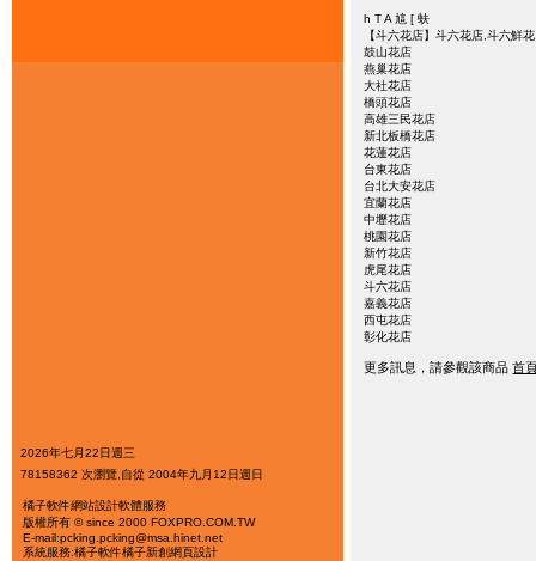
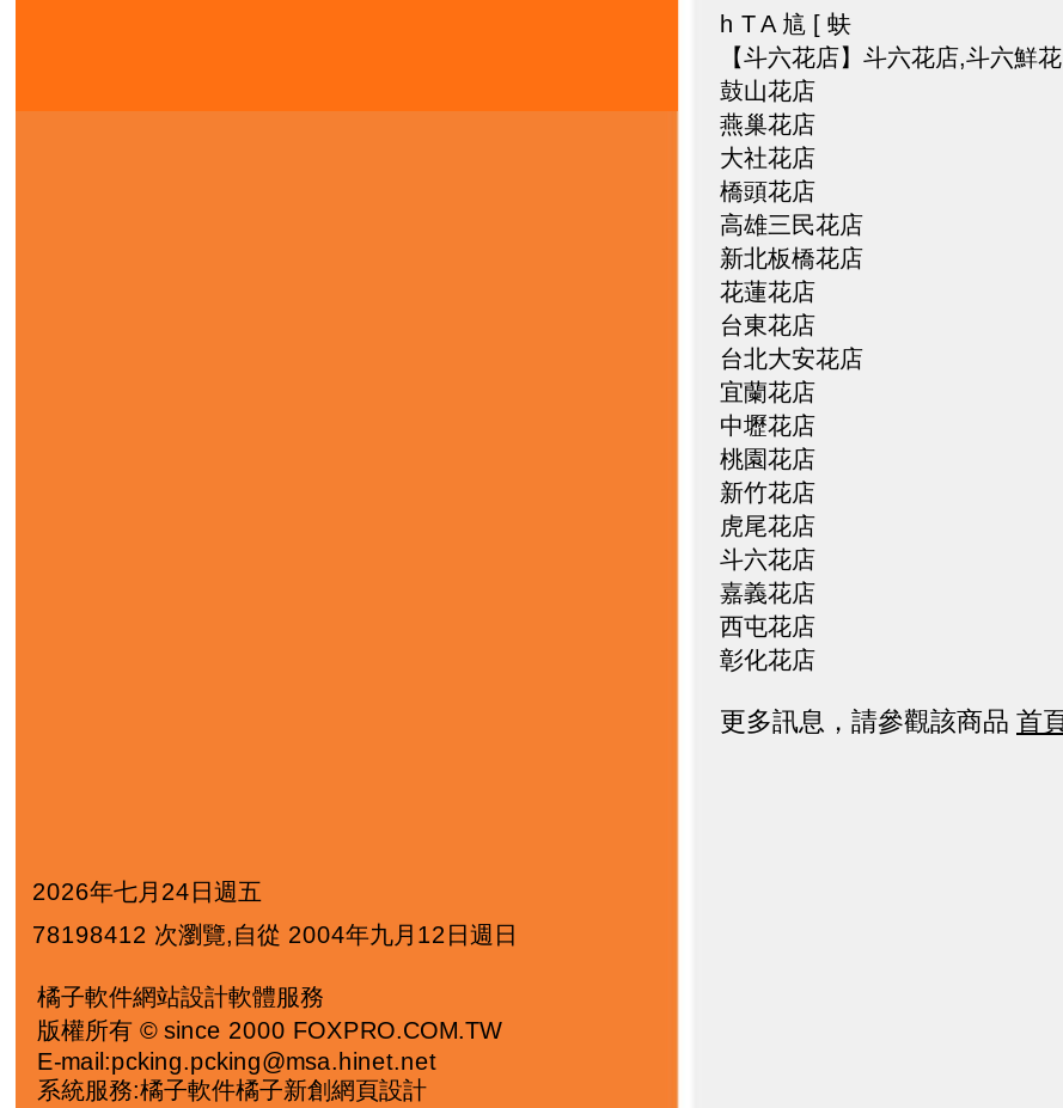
[13,446,142,459] 2026年七月22日週三 -> [18,879,276,905] 2026年七月24日週五
[13,468,263,481] 78158362 次瀏覽,自從 2004年九月12日週日 -> [18,922,518,948] 78198412 次瀏覽,自從 2004年九月12日週日

